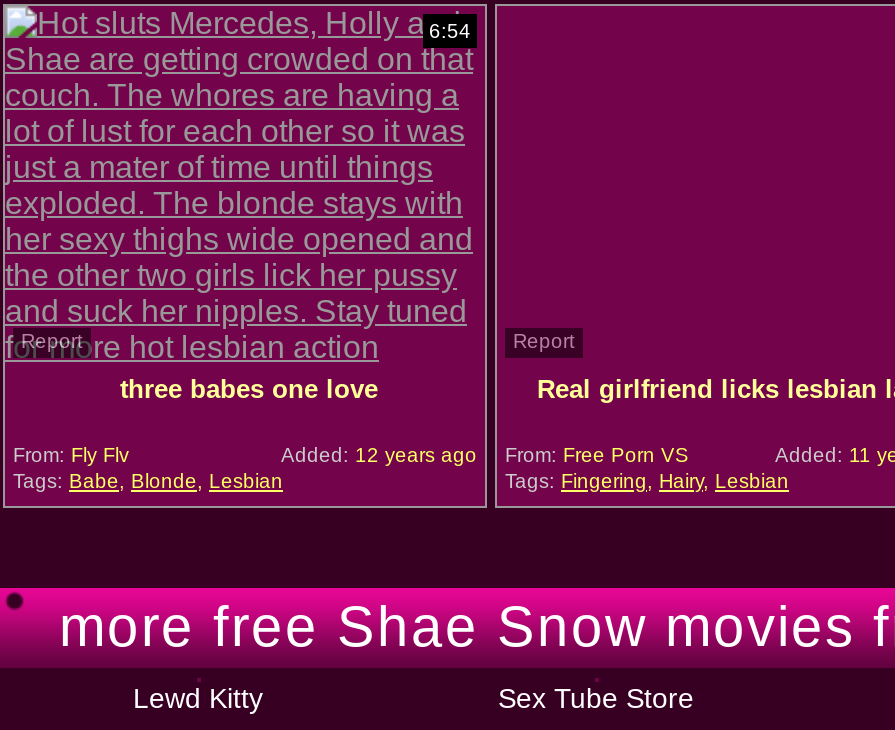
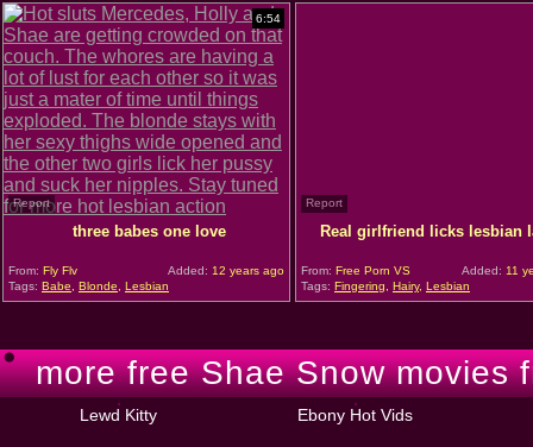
[498,682,694,714] Sex Tube Store -> [297,405,413,424] Ebony Hot Vids

